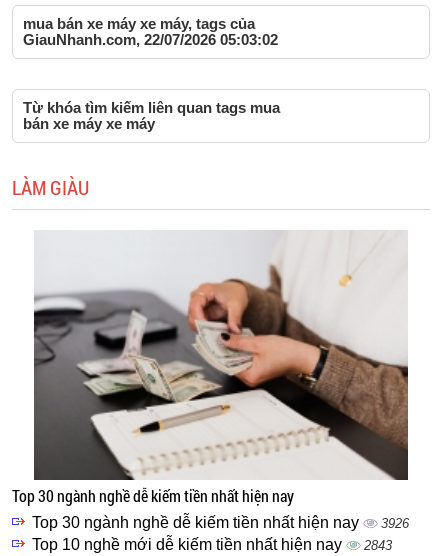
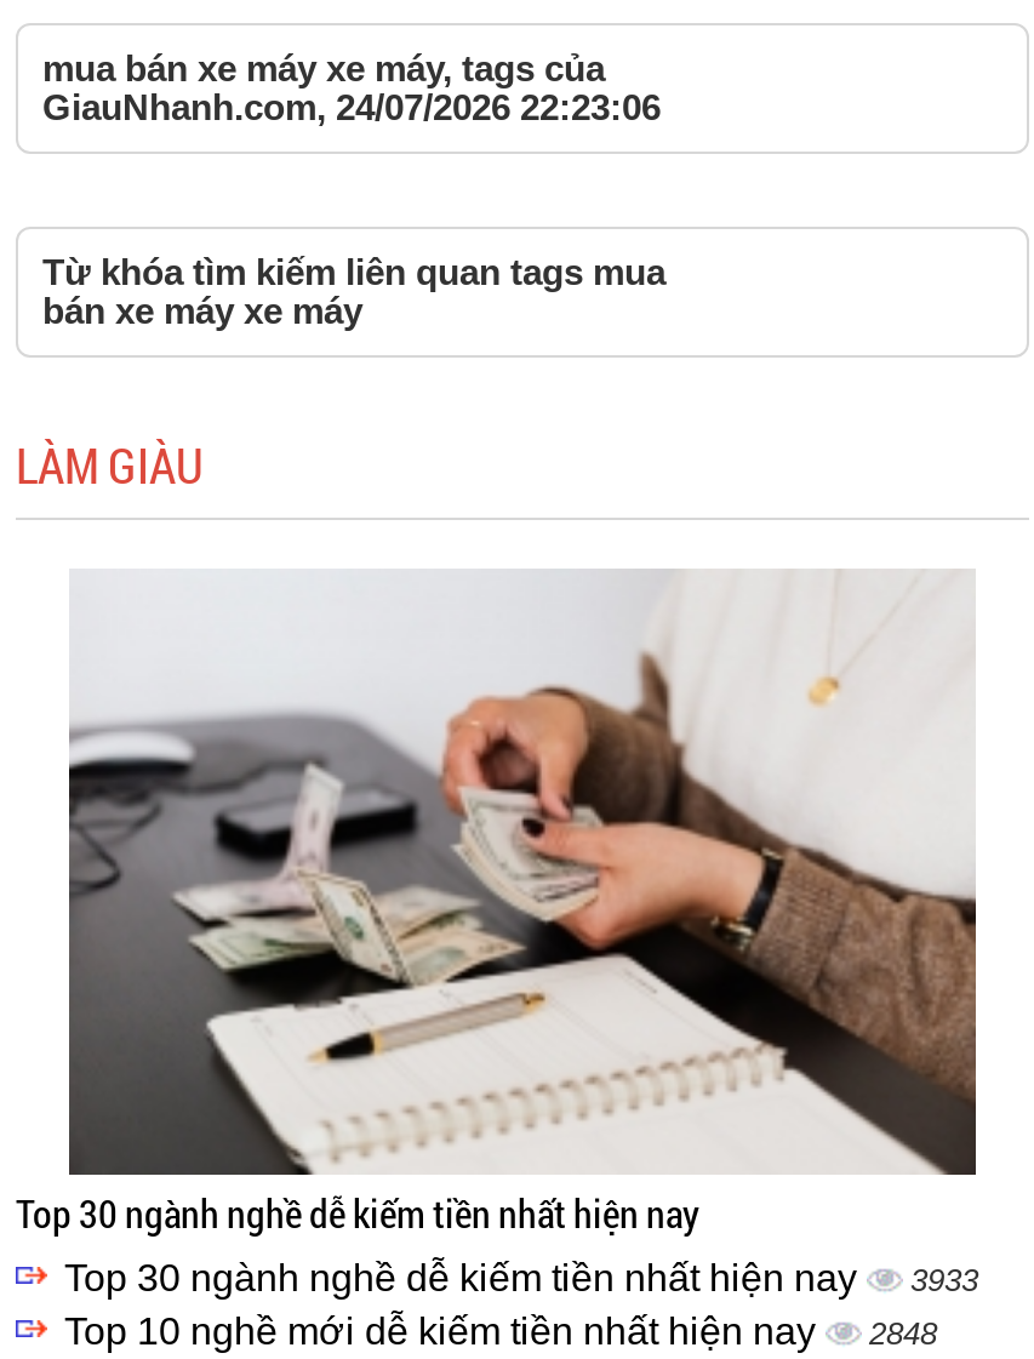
[23,31,278,48] GiauNhanh.com, 22/07/2026 05:03:02 -> [42,86,661,127] GiauNhanh.com, 24/07/2026 22:23:06
[32,514,409,531] Top 30 ngành nghề dễ kiếm tiền nhất hiện nay 3926 -> [64,1257,978,1298] Top 30 ngành nghề dễ kiếm tiền nhất hiện nay 3933
[32,536,392,553] Top 10 nghề mới dễ kiếm tiền nhất hiện nay 2843 -> [64,1311,937,1352] Top 10 nghề mới dễ kiếm tiền nhất hiện nay 2848

